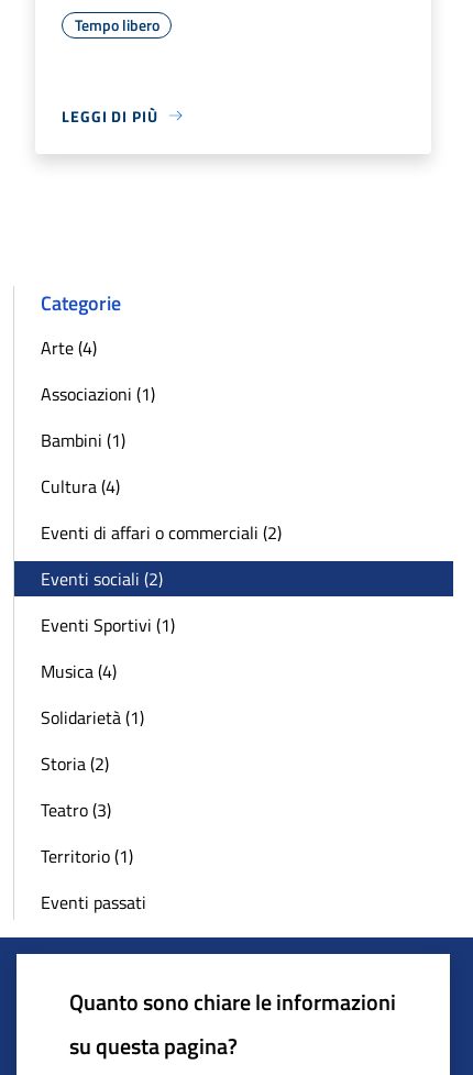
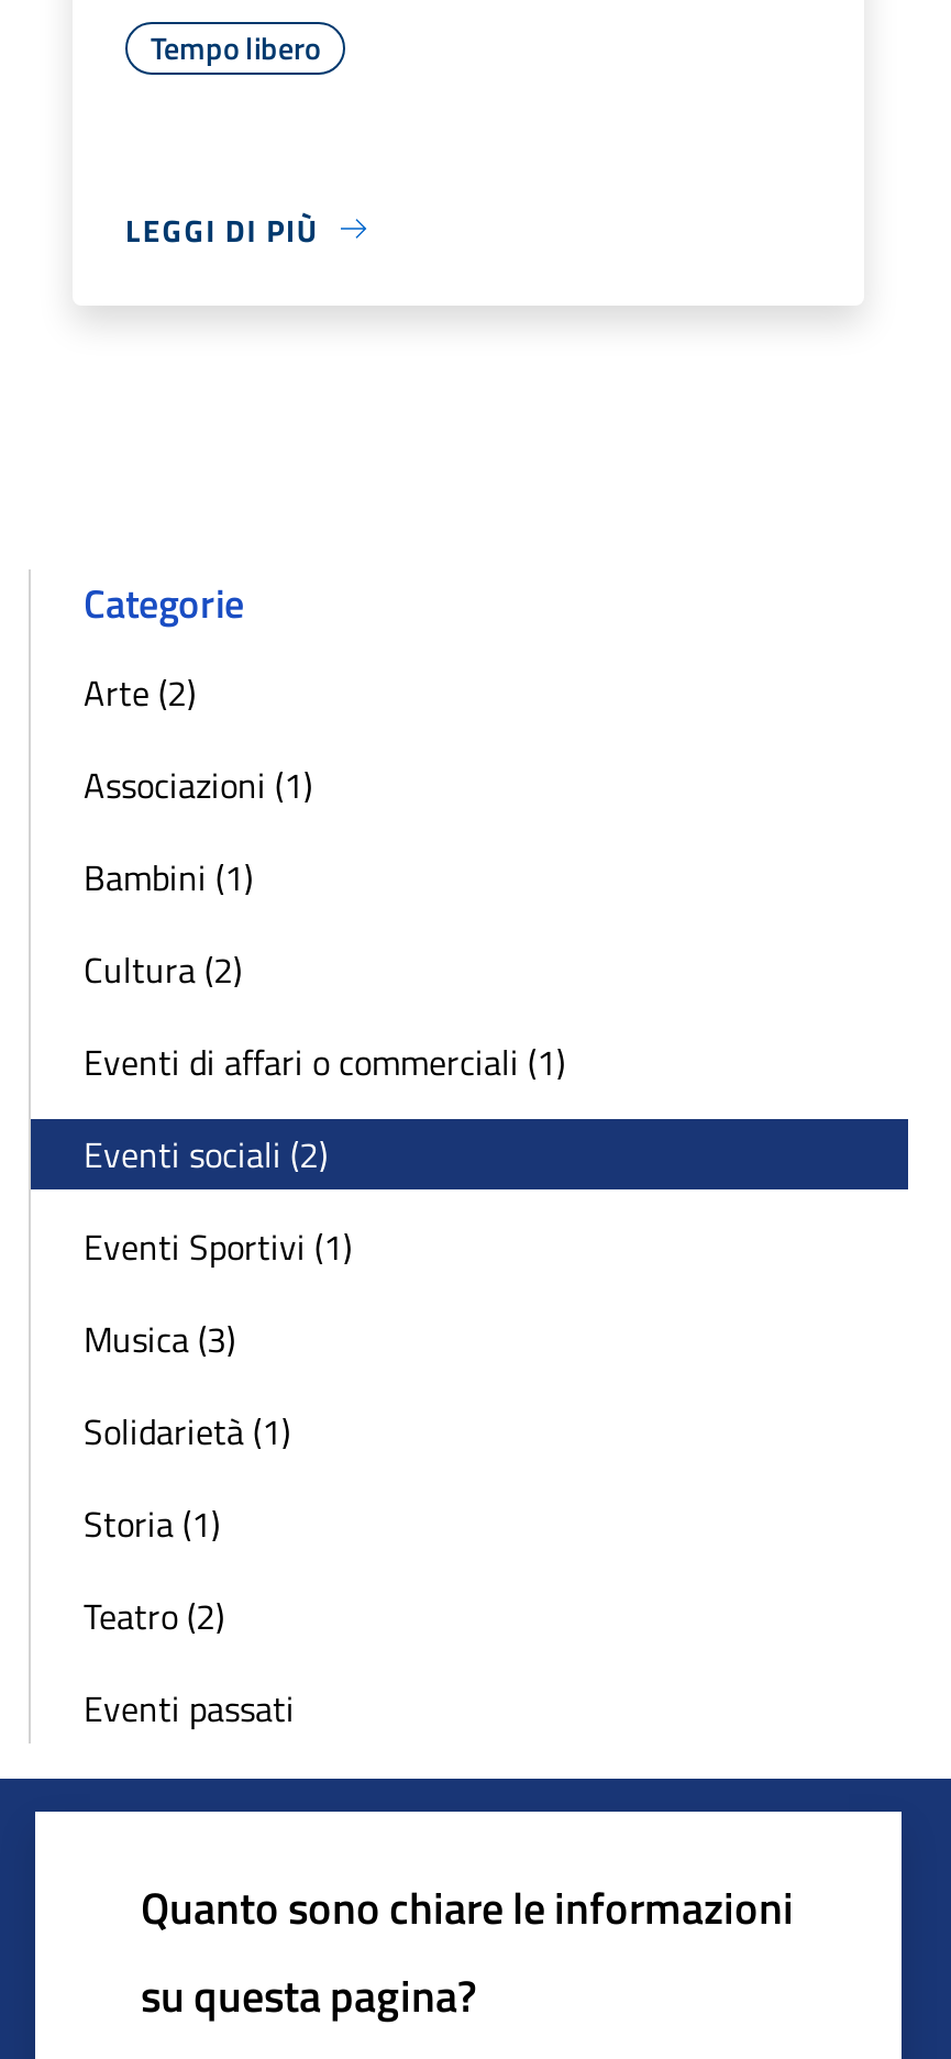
[41,334,97,361] Arte (4) -> [84,666,196,719] Arte (2)
[41,473,120,500] Cultura (4) -> [84,943,242,996] Cultura (2)
[41,519,282,546] Eventi di affari o commerciali (2) -> [84,1036,565,1088] Eventi di affari o commerciali (1)
[41,658,117,684] Musica (4) -> [84,1313,235,1365] Musica (3)
[41,750,133,869] Storia (2) | Teatro (3) | Territorio (1) -> [84,1497,224,1642] Storia (1) | Teatro (2)

